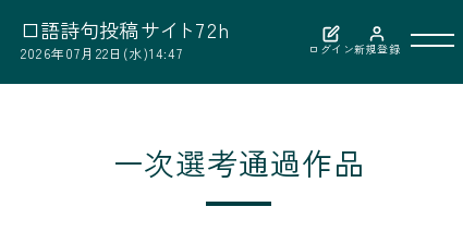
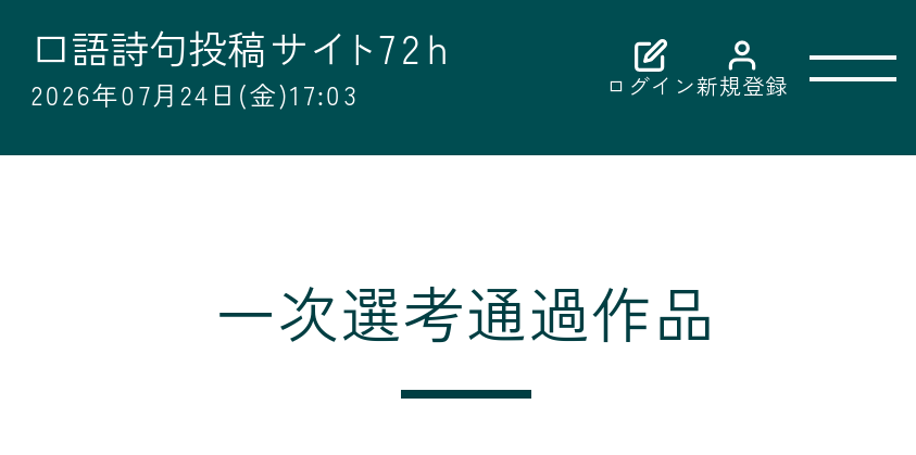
[21,43,183,62] 2026年07月22日(水)14:47 -> [32,74,359,111] 2026年07月24日(金)17:03

